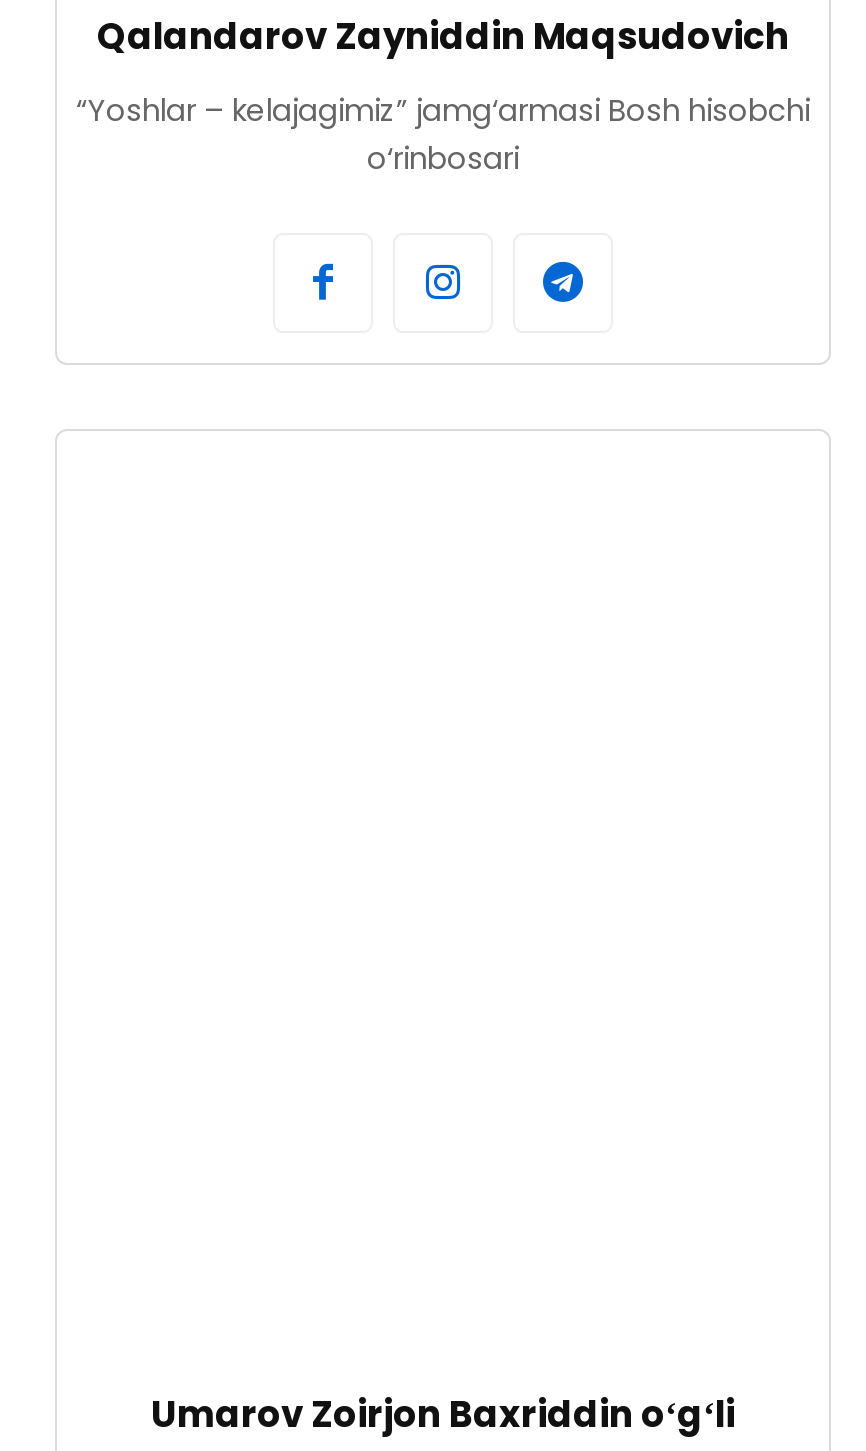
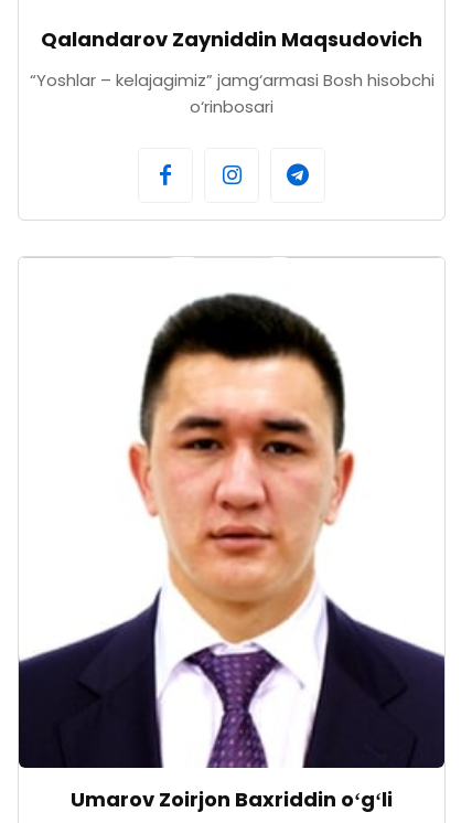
none -> [18,292,446,769] [image]

